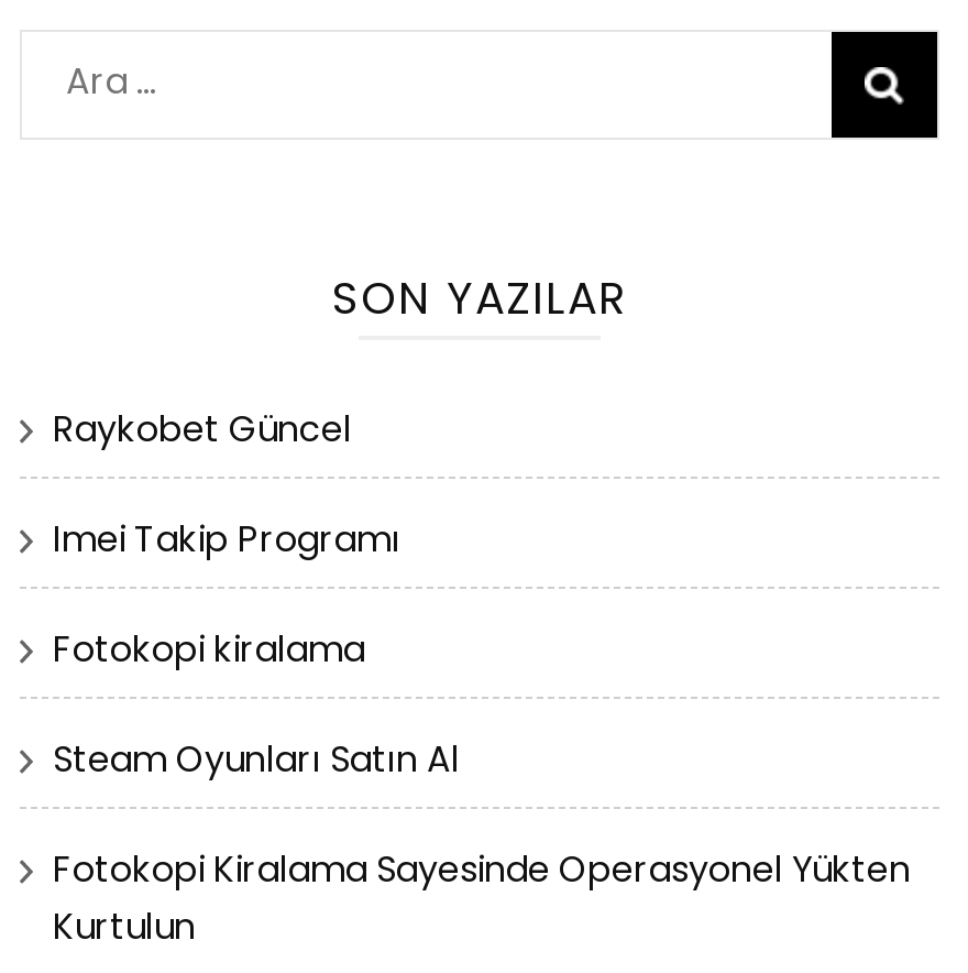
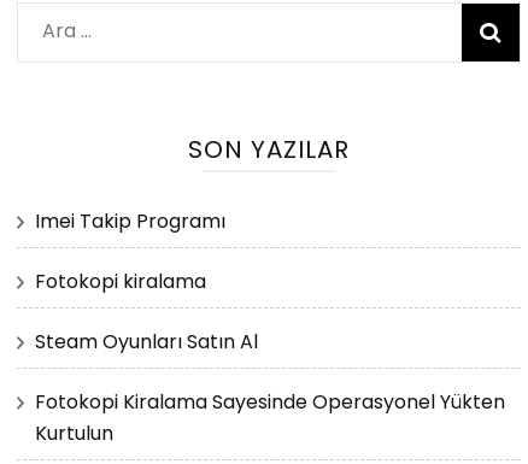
[53,404,352,454] Raykobet Güncel -> none

